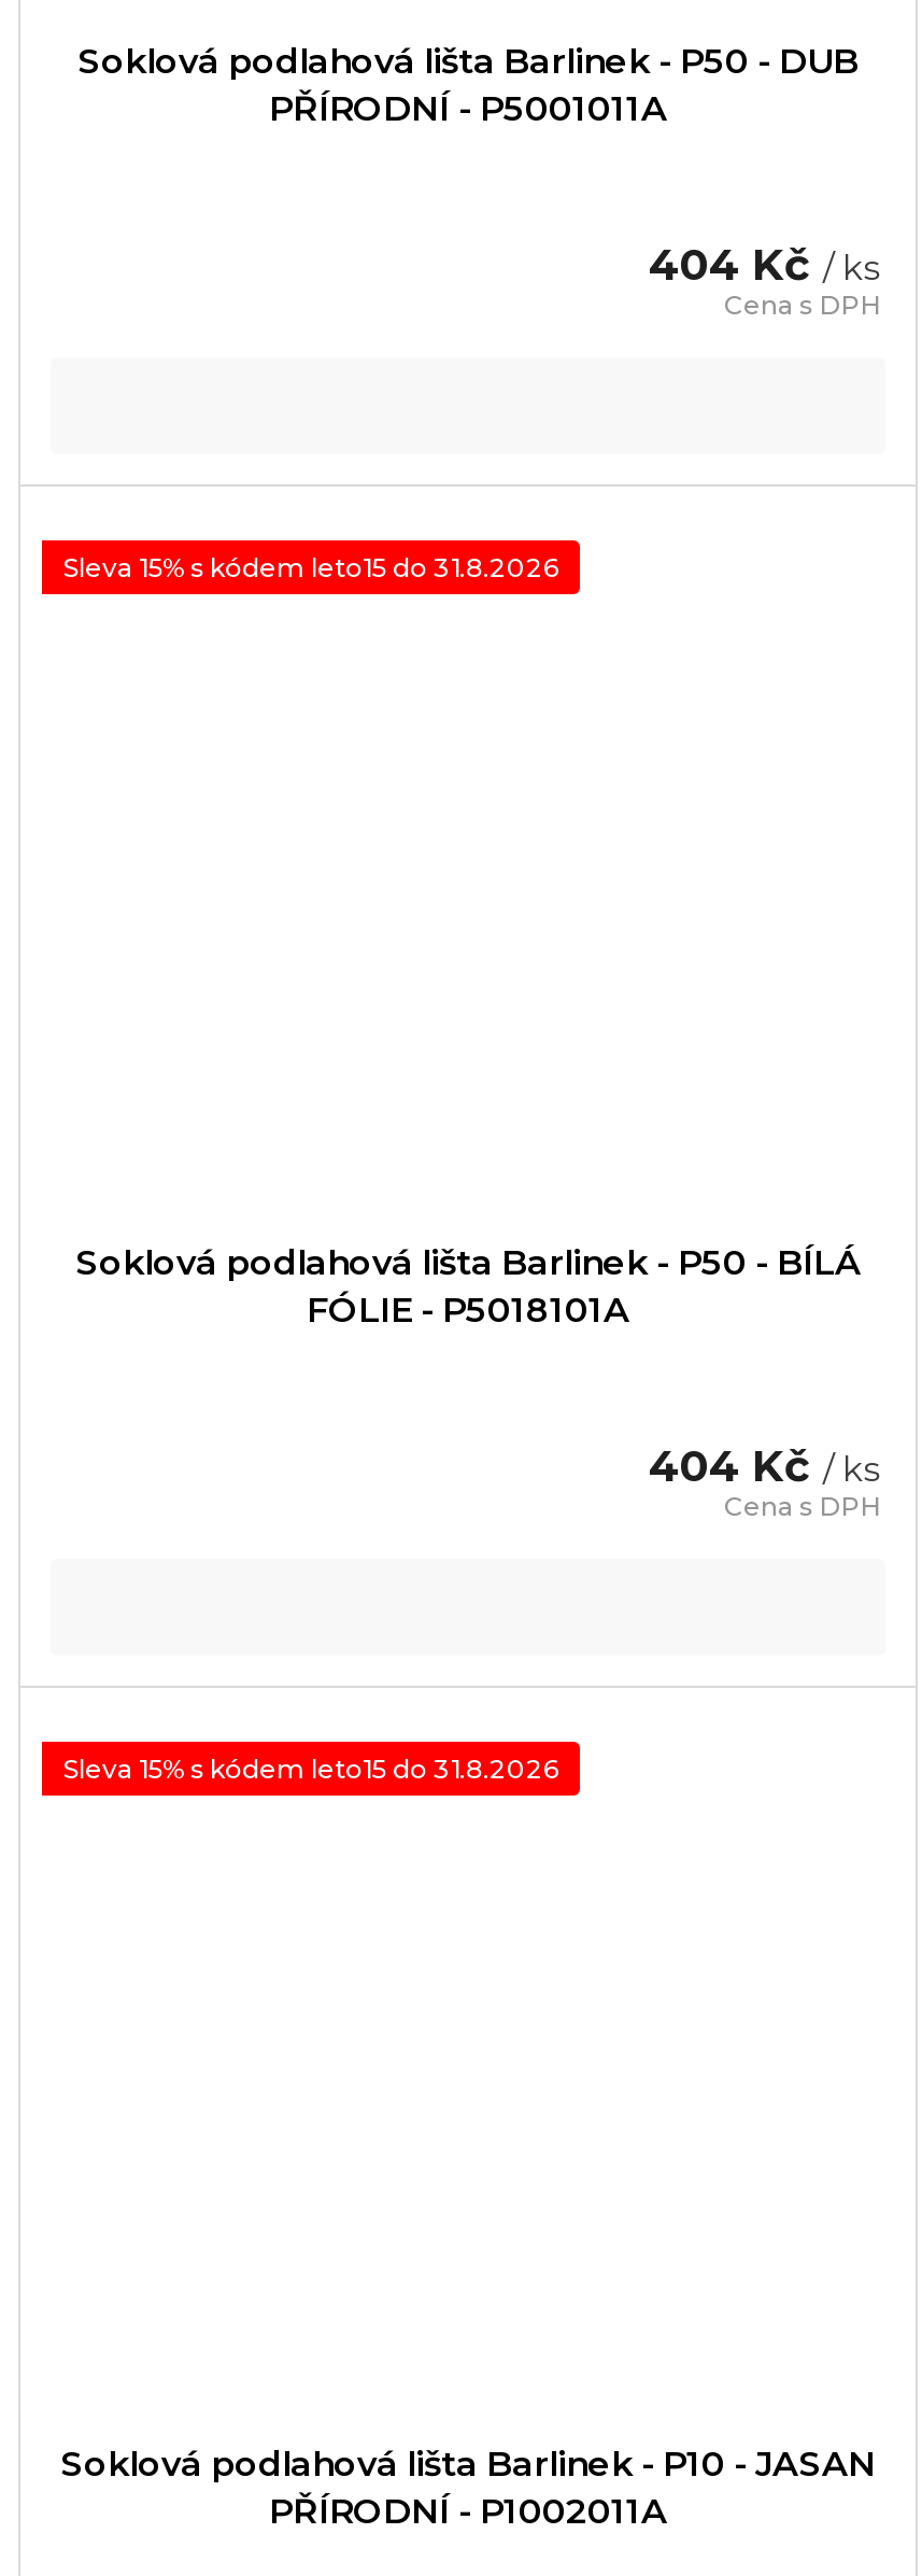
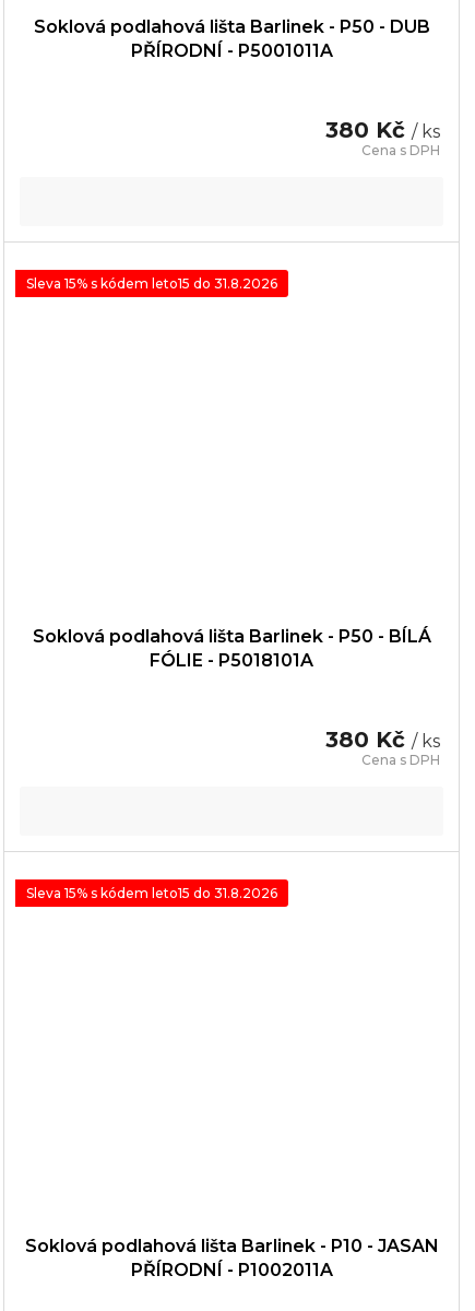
[649,239,879,291] 404 Kč / ks -> [325,117,440,143] 380 Kč / ks
[649,1441,879,1492] 404 Kč / ks -> [325,727,440,753] 380 Kč / ks

